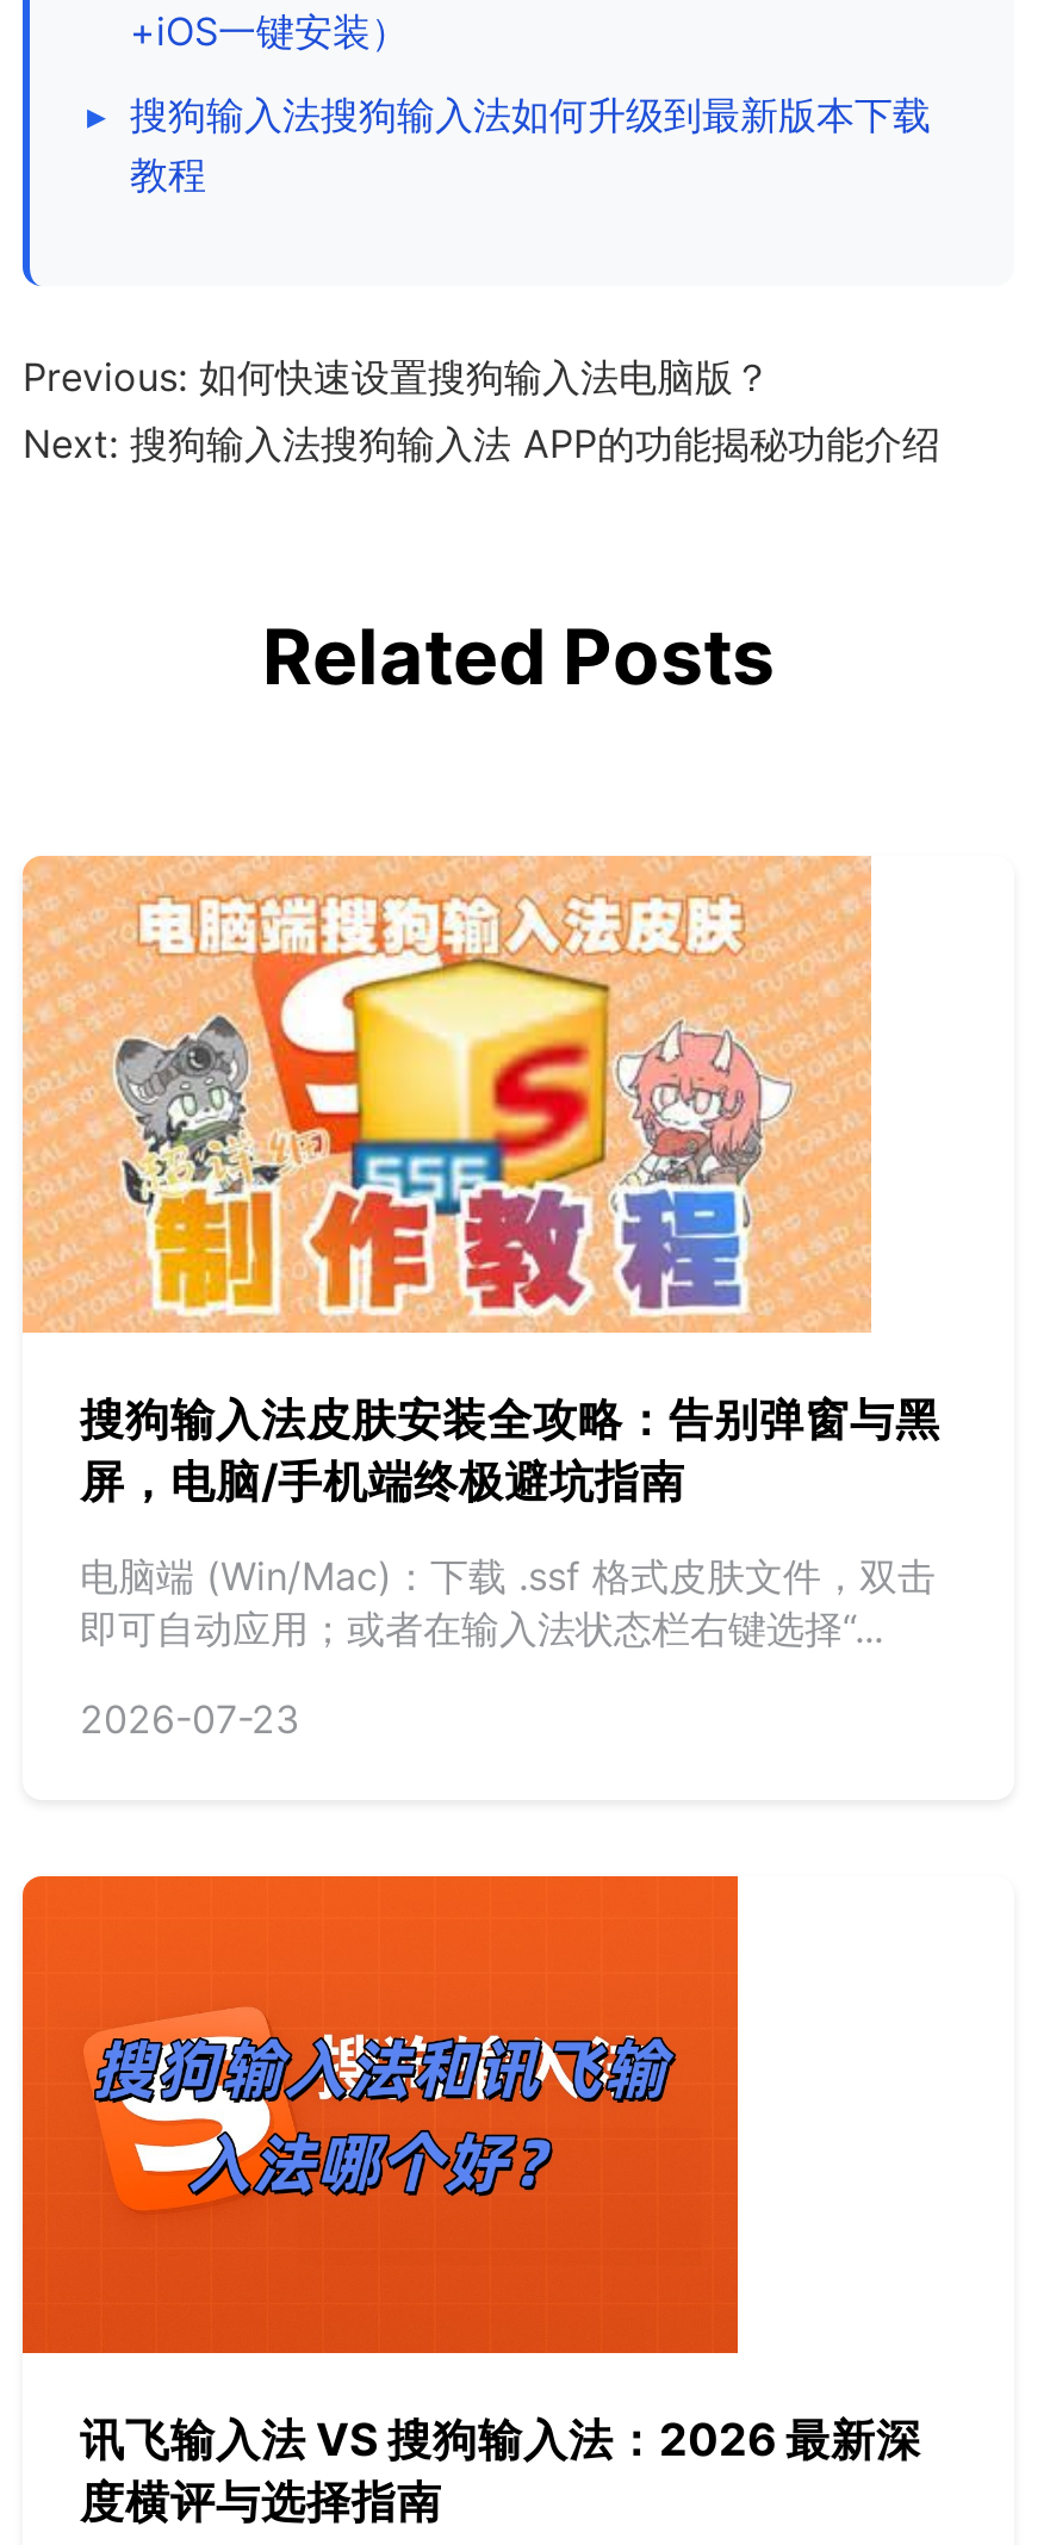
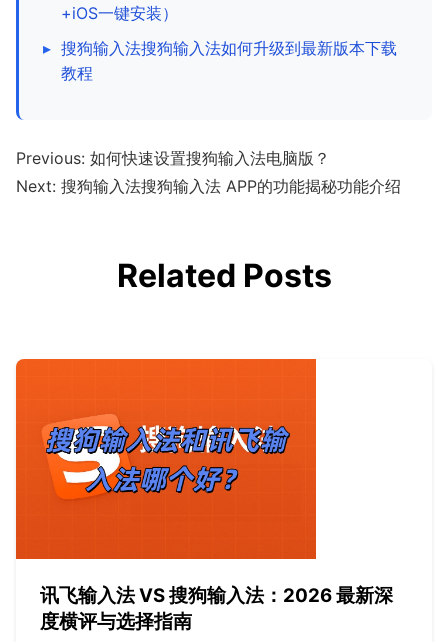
[20,853,940,1743] [image] | 搜狗输入法皮肤安装全攻略：告别弹窗与黑 | 屏，电脑/手机端终极避坑指南 | 电脑端 (Win/Mac)：下载 .ssf 格式皮肤文件，双击 | 即可自动应用；或者在输入法状态栏右键选择“... | 2026-07-23 -> none

